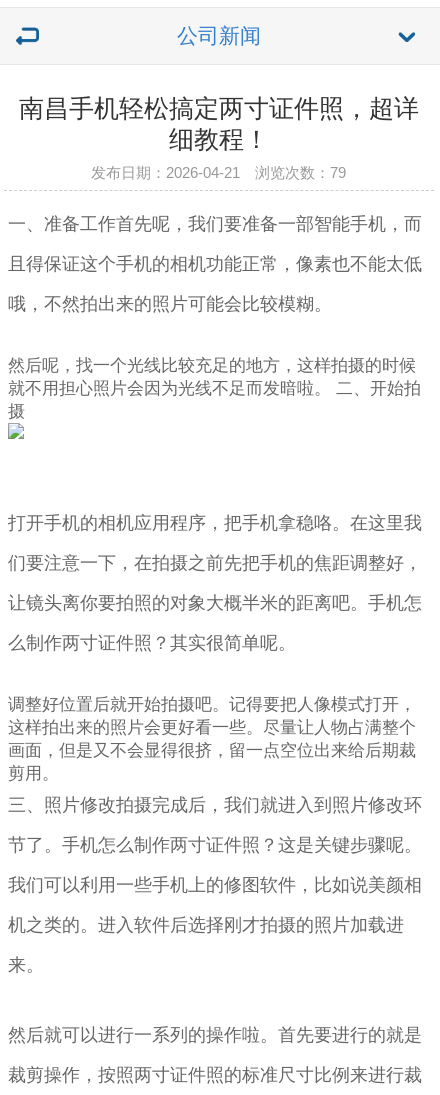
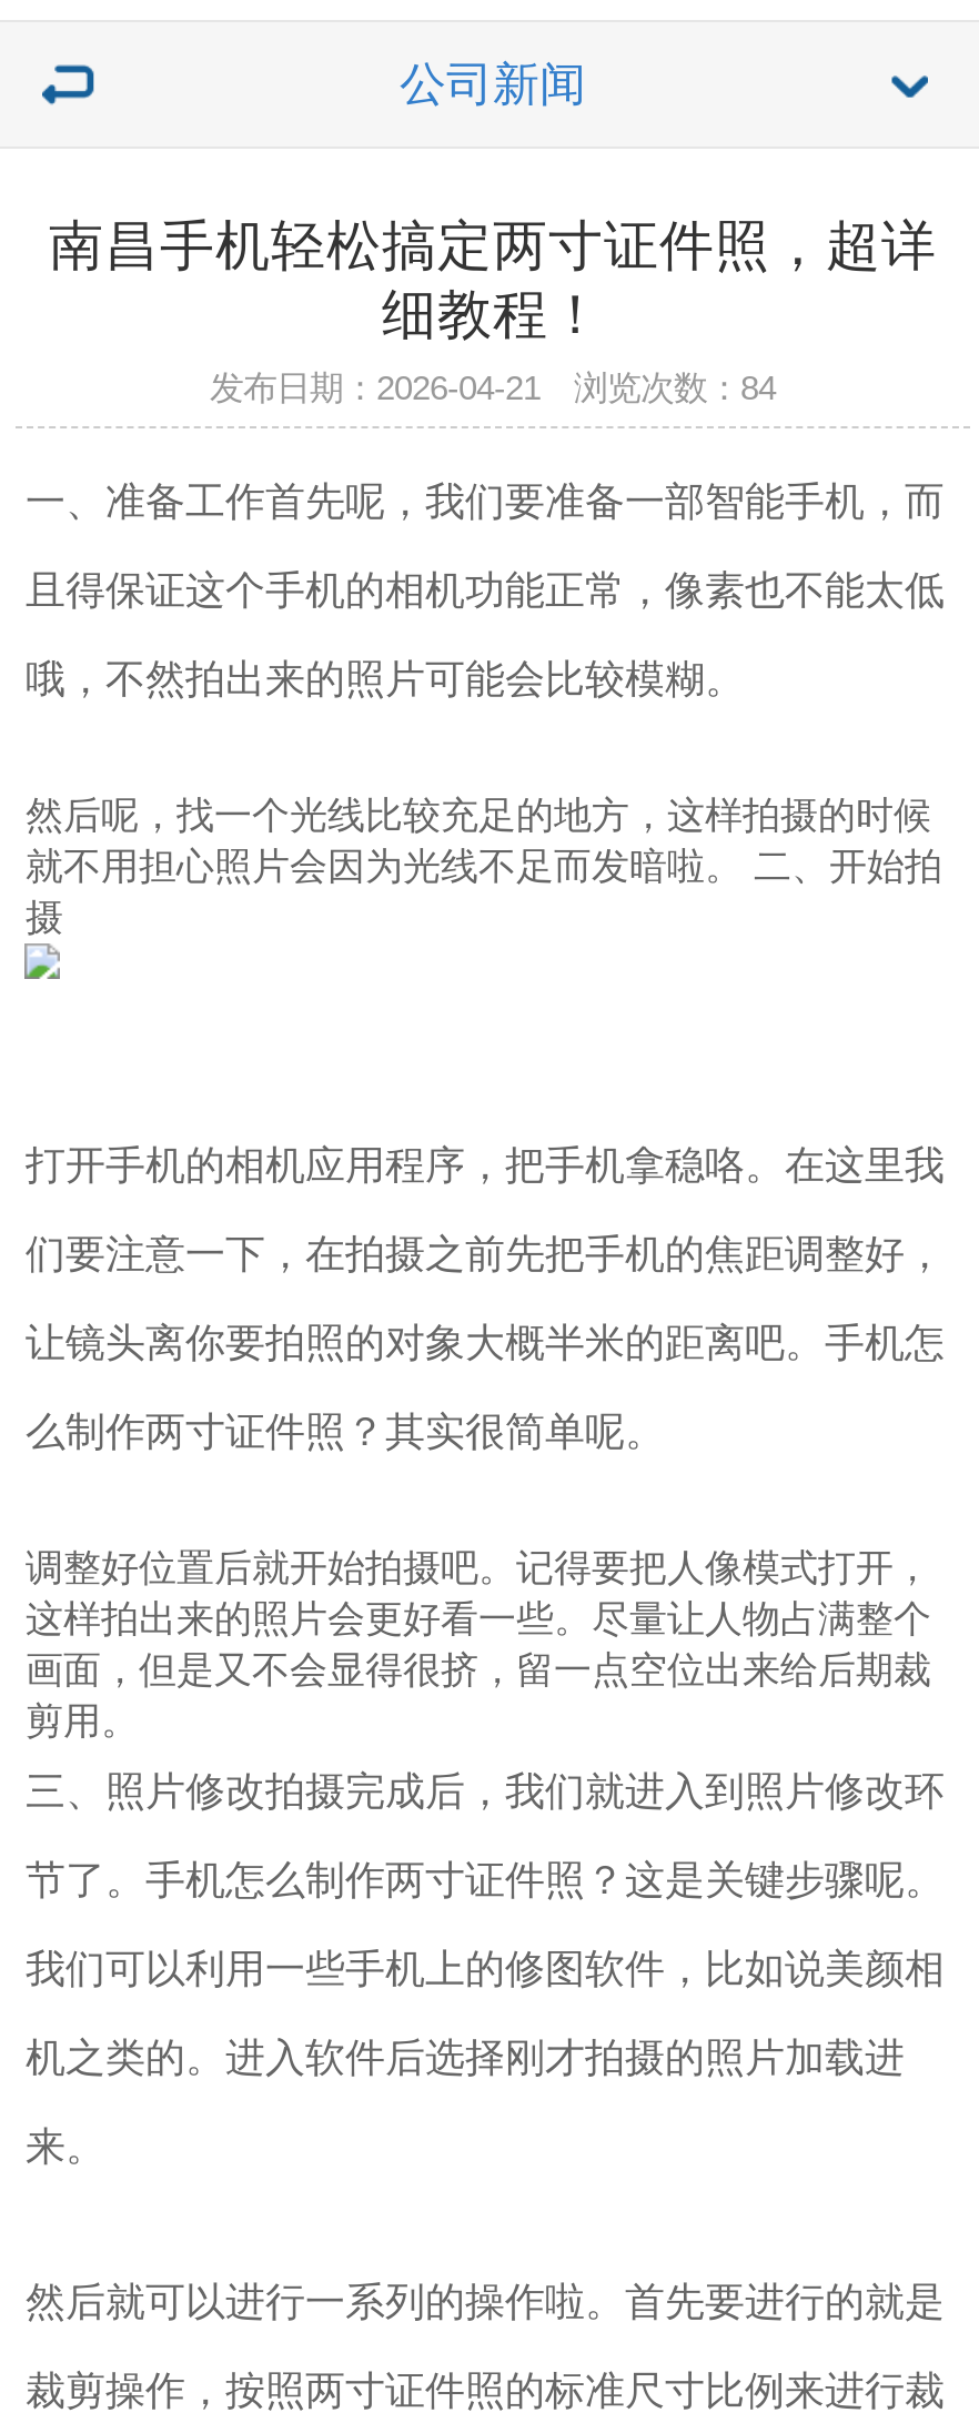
[91,164,346,181] 发布日期：2026-04-21 浏览次数：79 -> [210,369,776,406] 发布日期：2026-04-21 浏览次数：84

